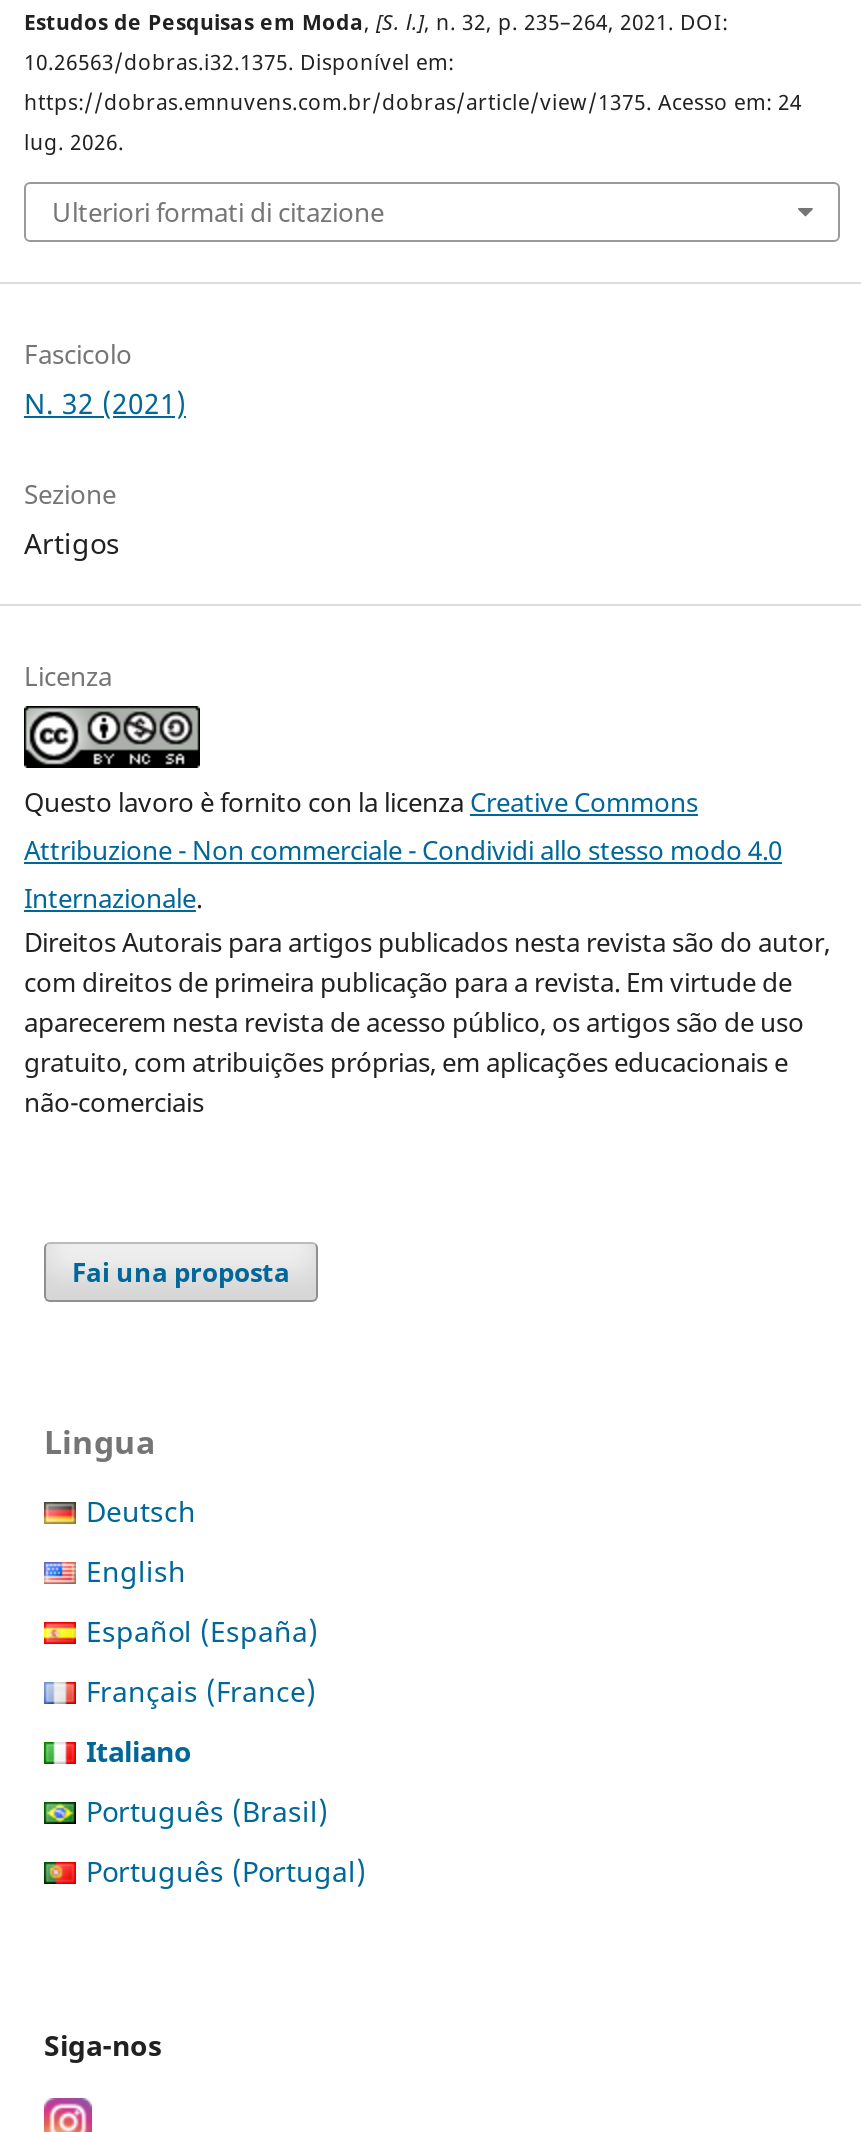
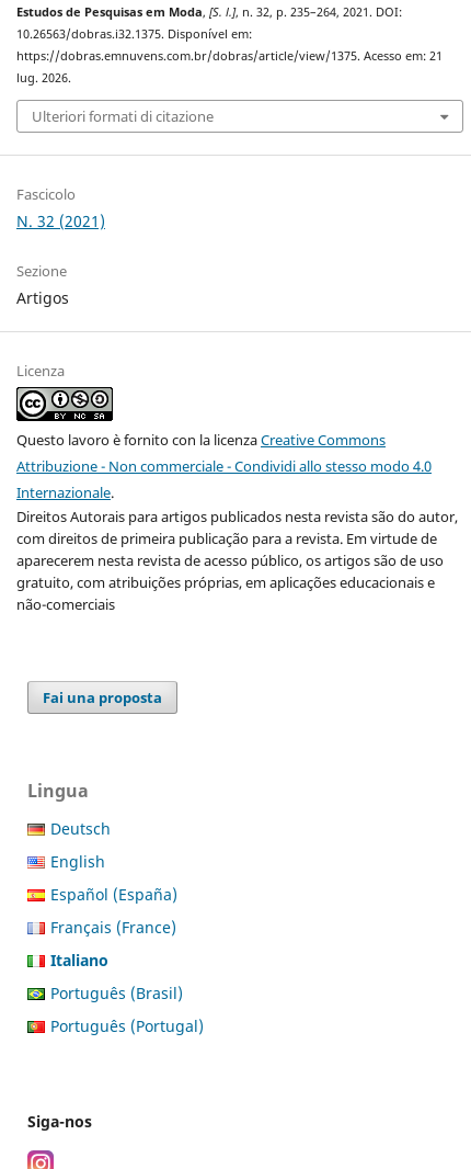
[24,88,802,116] https://dobras.emnuvens.com.br/dobras/article/view/1375. Acesso em: 24 -> [16,48,443,63] https://dobras.emnuvens.com.br/dobras/article/view/1375. Acesso em: 21

